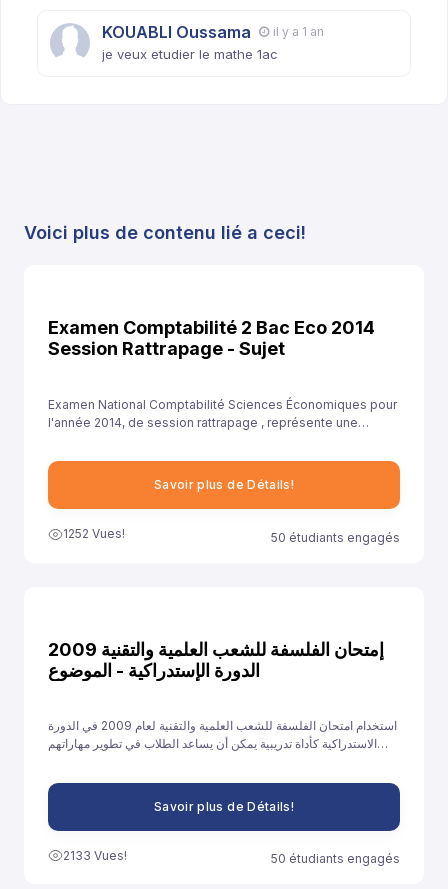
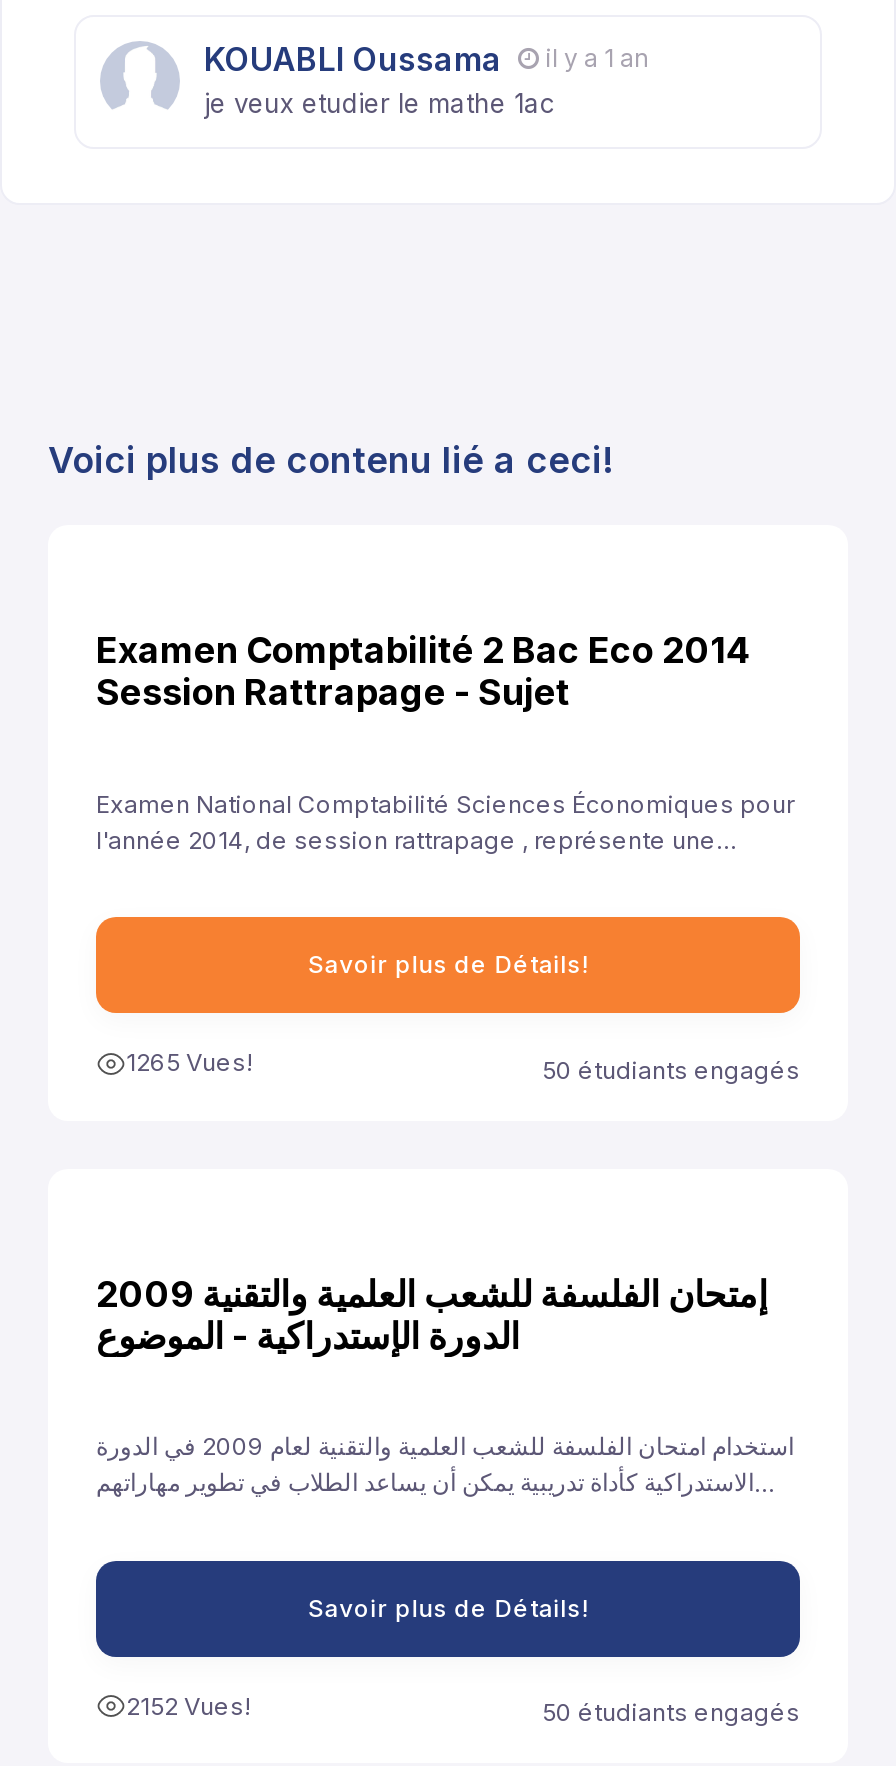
[63,526,125,541] 1252 Vues! -> [126,1047,252,1077] 1265 Vues!
[63,848,127,863] 2133 Vues! -> [126,1690,250,1720] 2152 Vues!

